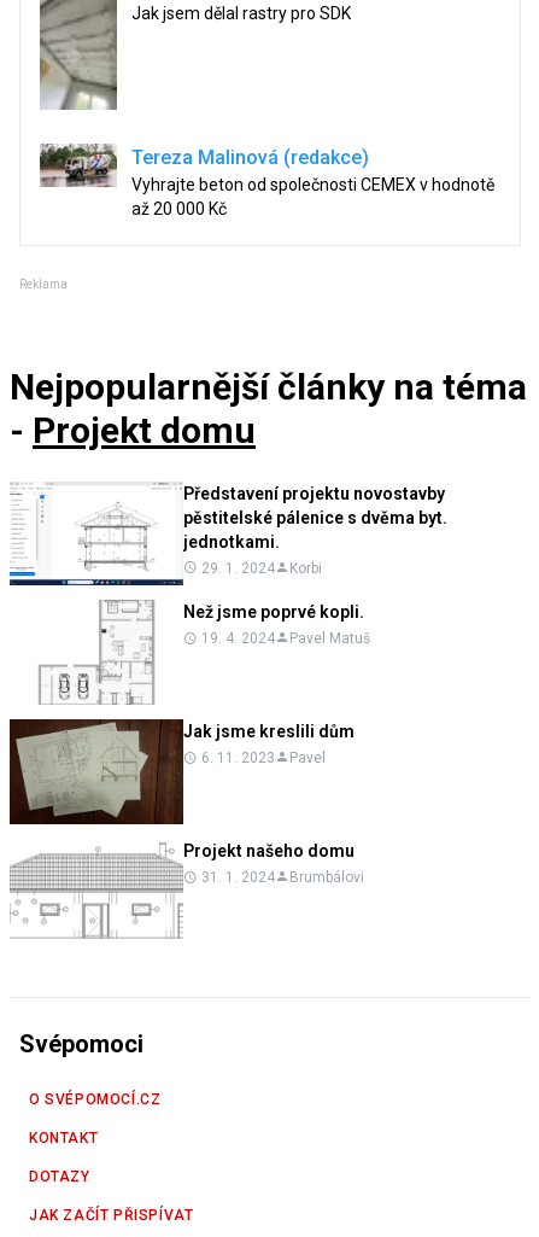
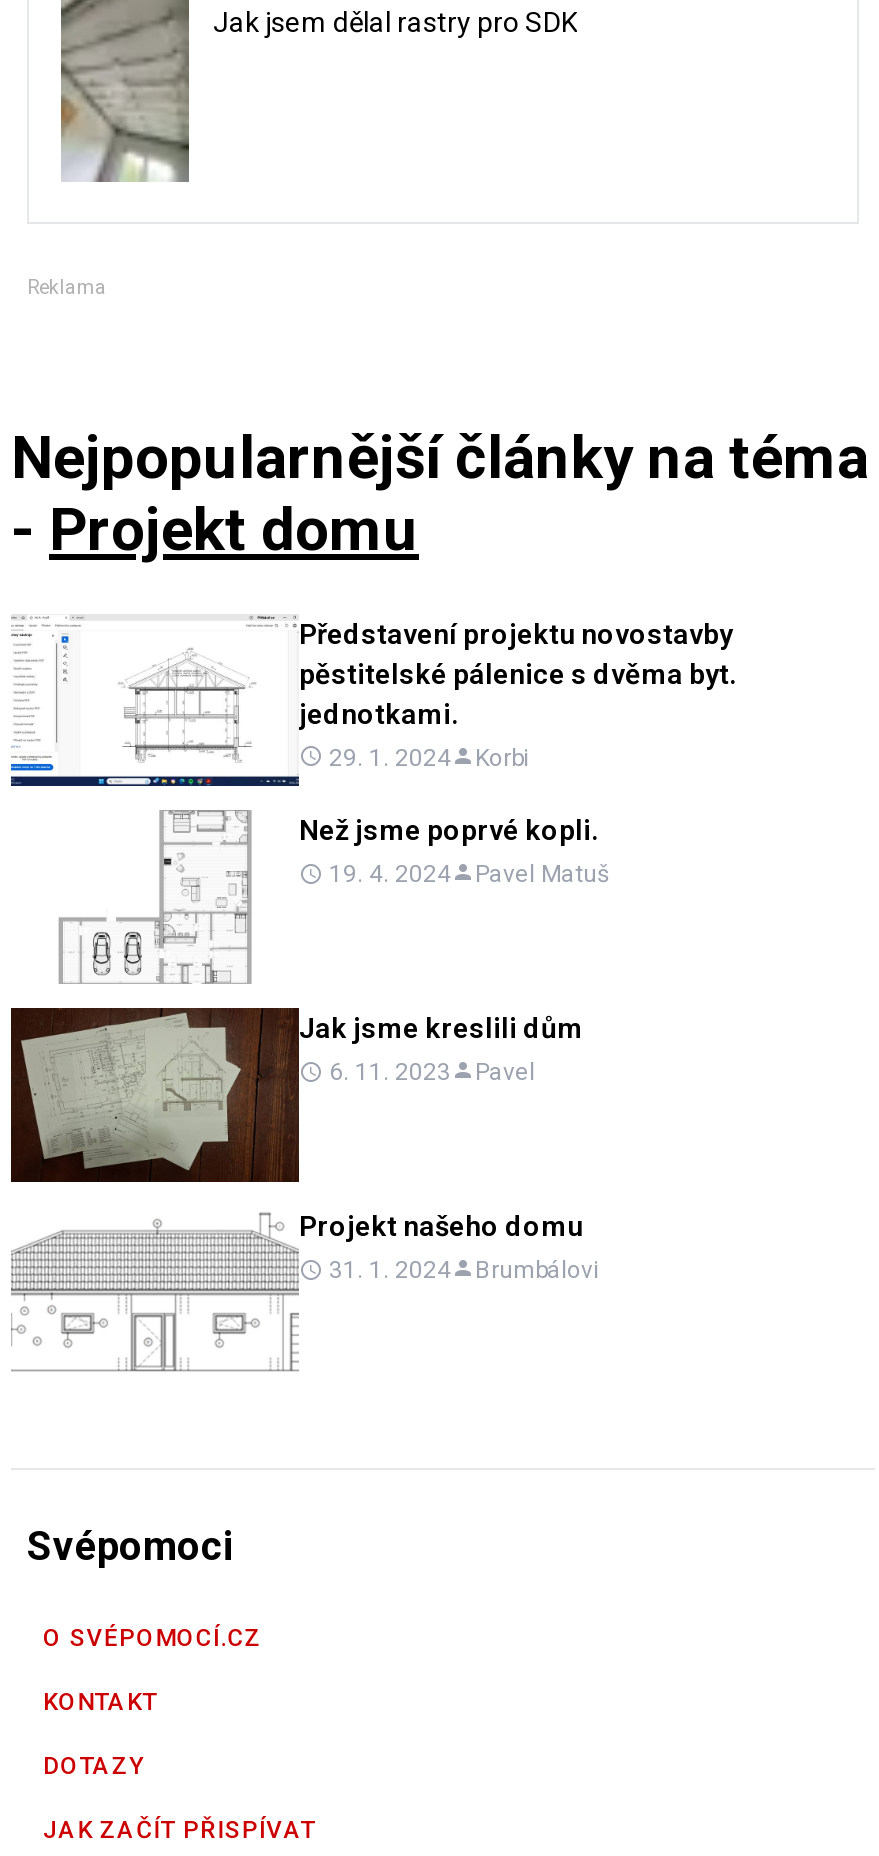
[40,142,494,218] [image] | Tereza Malinová (redakce) | Vyhrajte beton od společnosti CEMEX v hodnotě | až 20 000 Kč -> none

